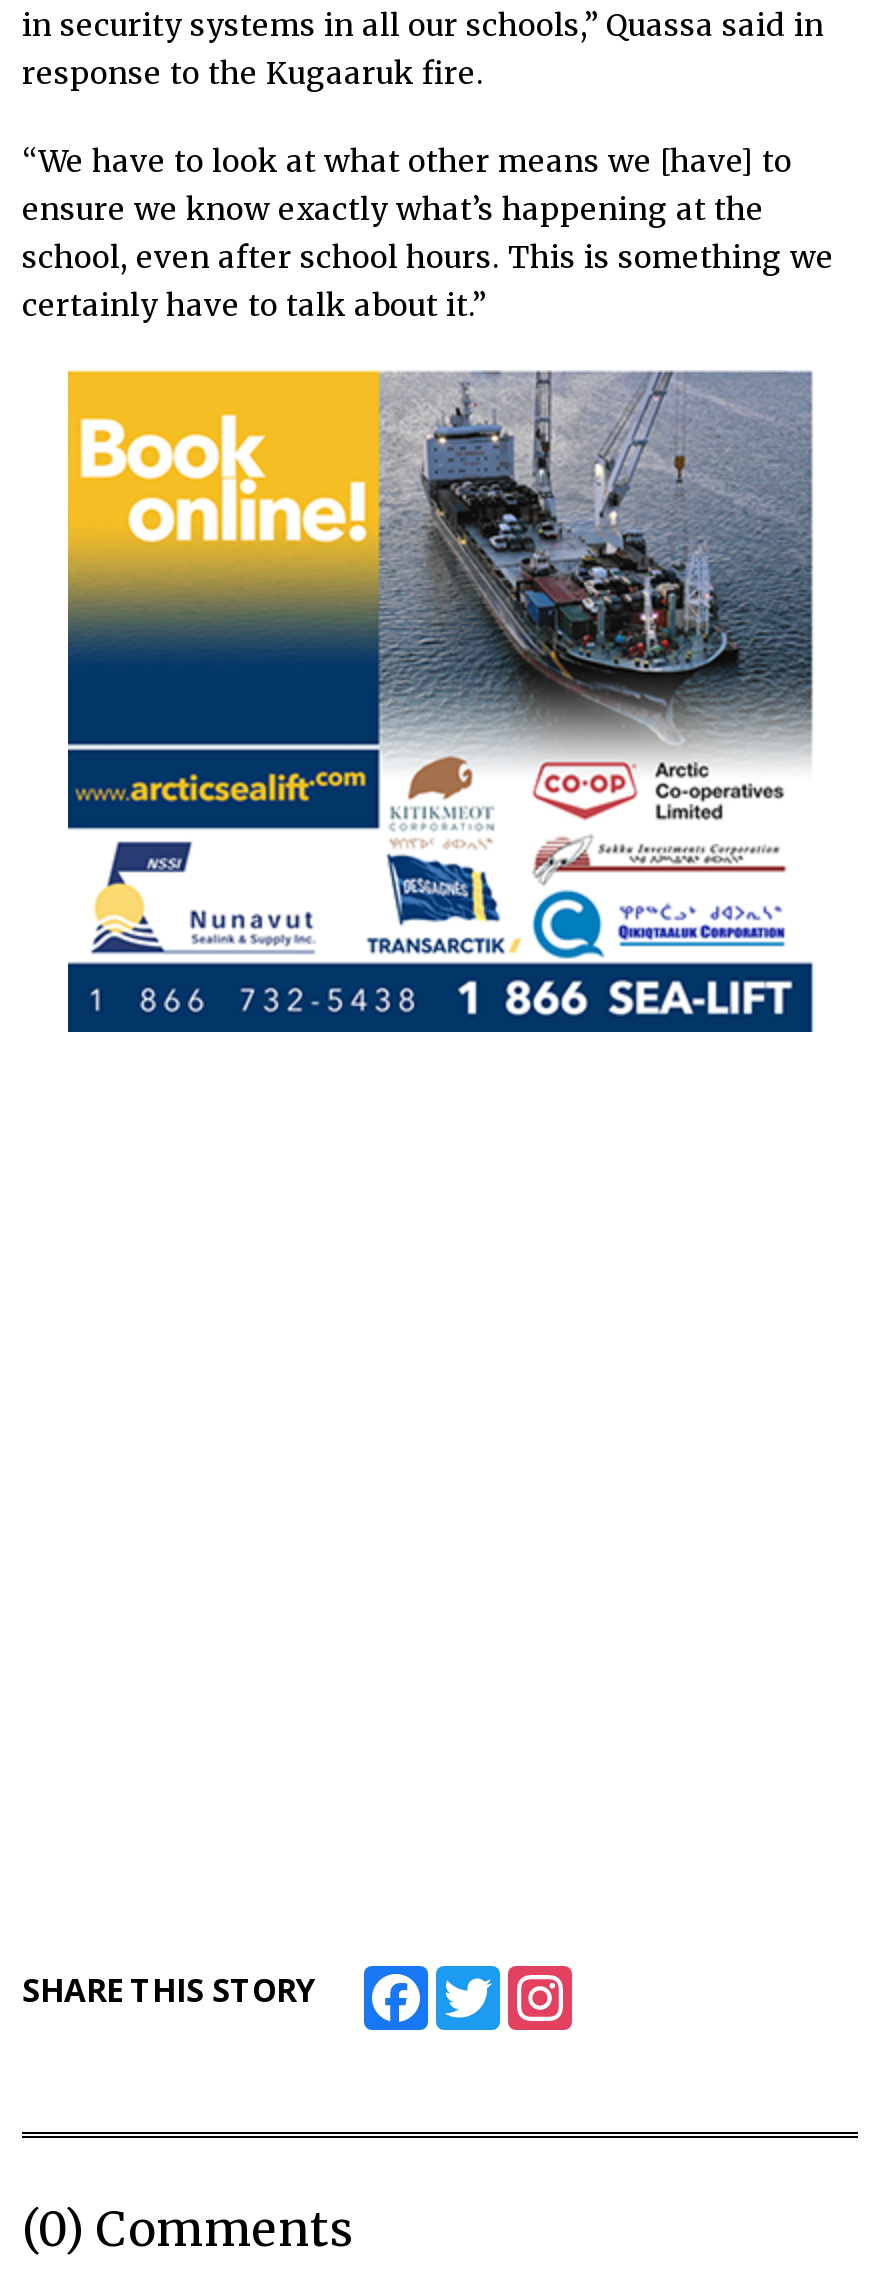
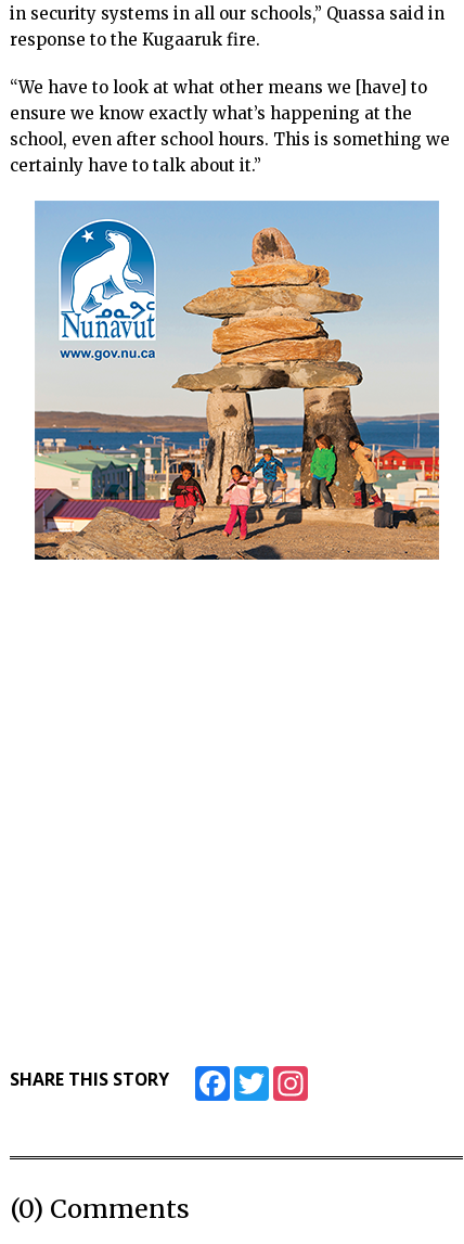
[66,368,814,1034] [image] -> [34,200,440,561] [image]

